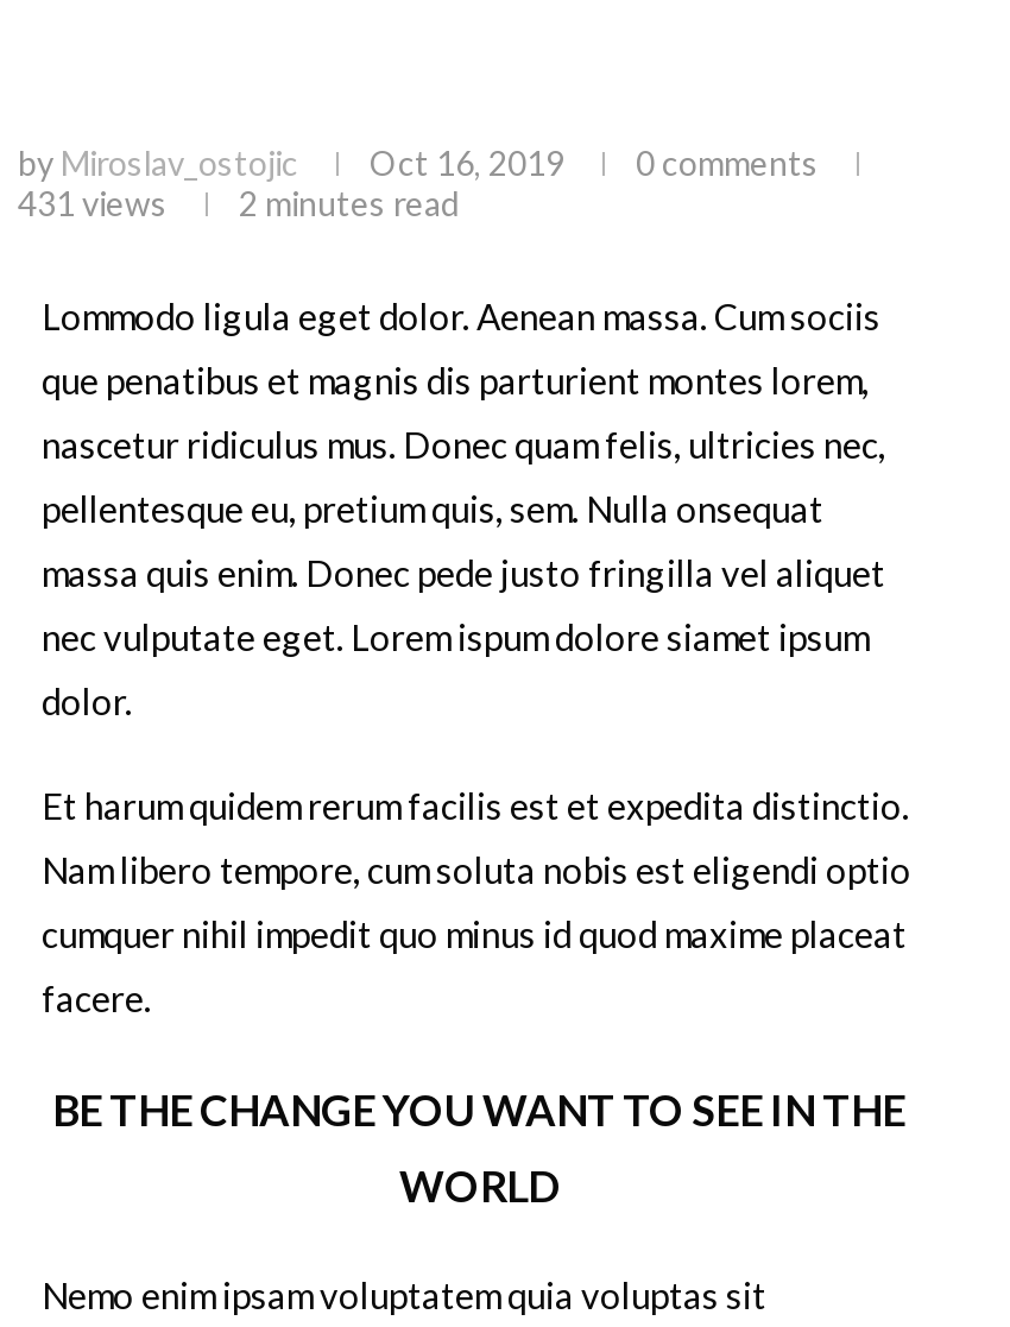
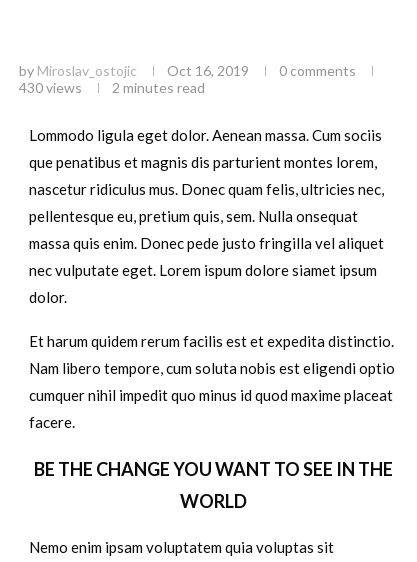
[18,183,460,223] 431 views 2 minutes read -> [19,79,205,96] 430 views 2 minutes read

